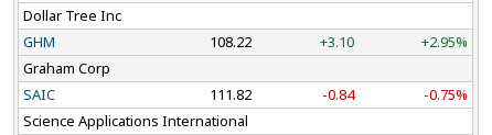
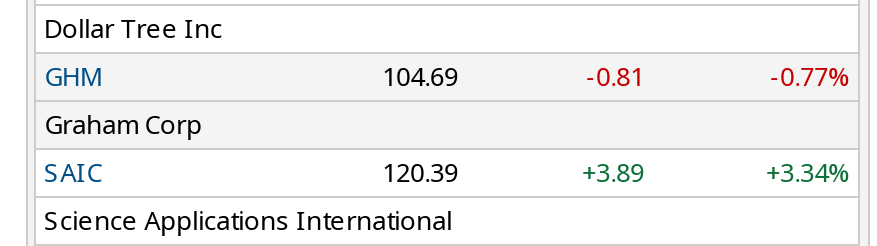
[210,32,252,52] 108.22 -> [382,58,458,94] 104.69
[320,32,354,52] +3.10 -> [586,58,644,94] -0.81
[422,32,468,52] +2.95% -> [770,58,850,94] -0.77%
[210,85,252,104] 111.82 -> [382,154,458,190] 120.39
[322,85,354,104] -0.84 -> [582,154,644,190] +3.89
[424,85,468,104] -0.75% -> [766,154,850,190] +3.34%

